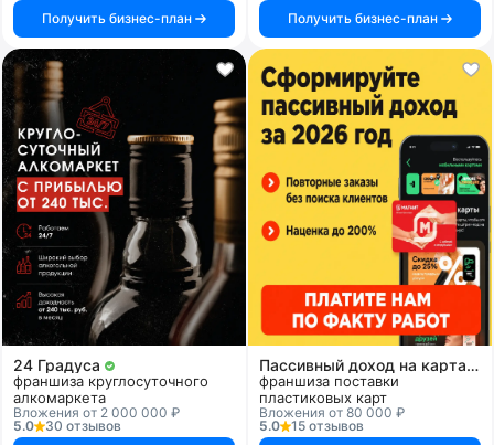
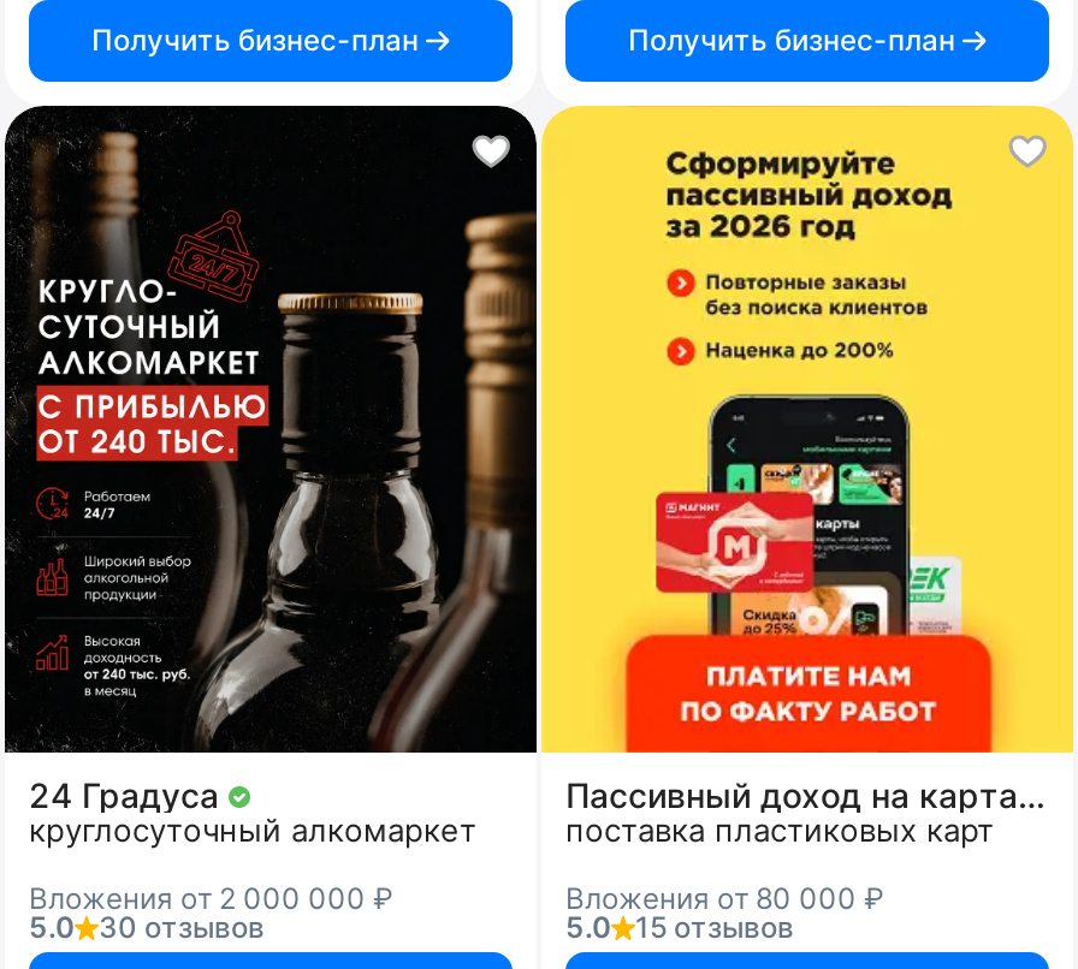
[259,65,491,407] [image] | франшиза поставки | пластиковых карт -> [565,144,1071,849] [image] | поставка пластиковых карт
[13,372,208,407] франшиза круглосуточного | алкомаркета -> [29,811,476,849] круглосуточный алкомаркет

